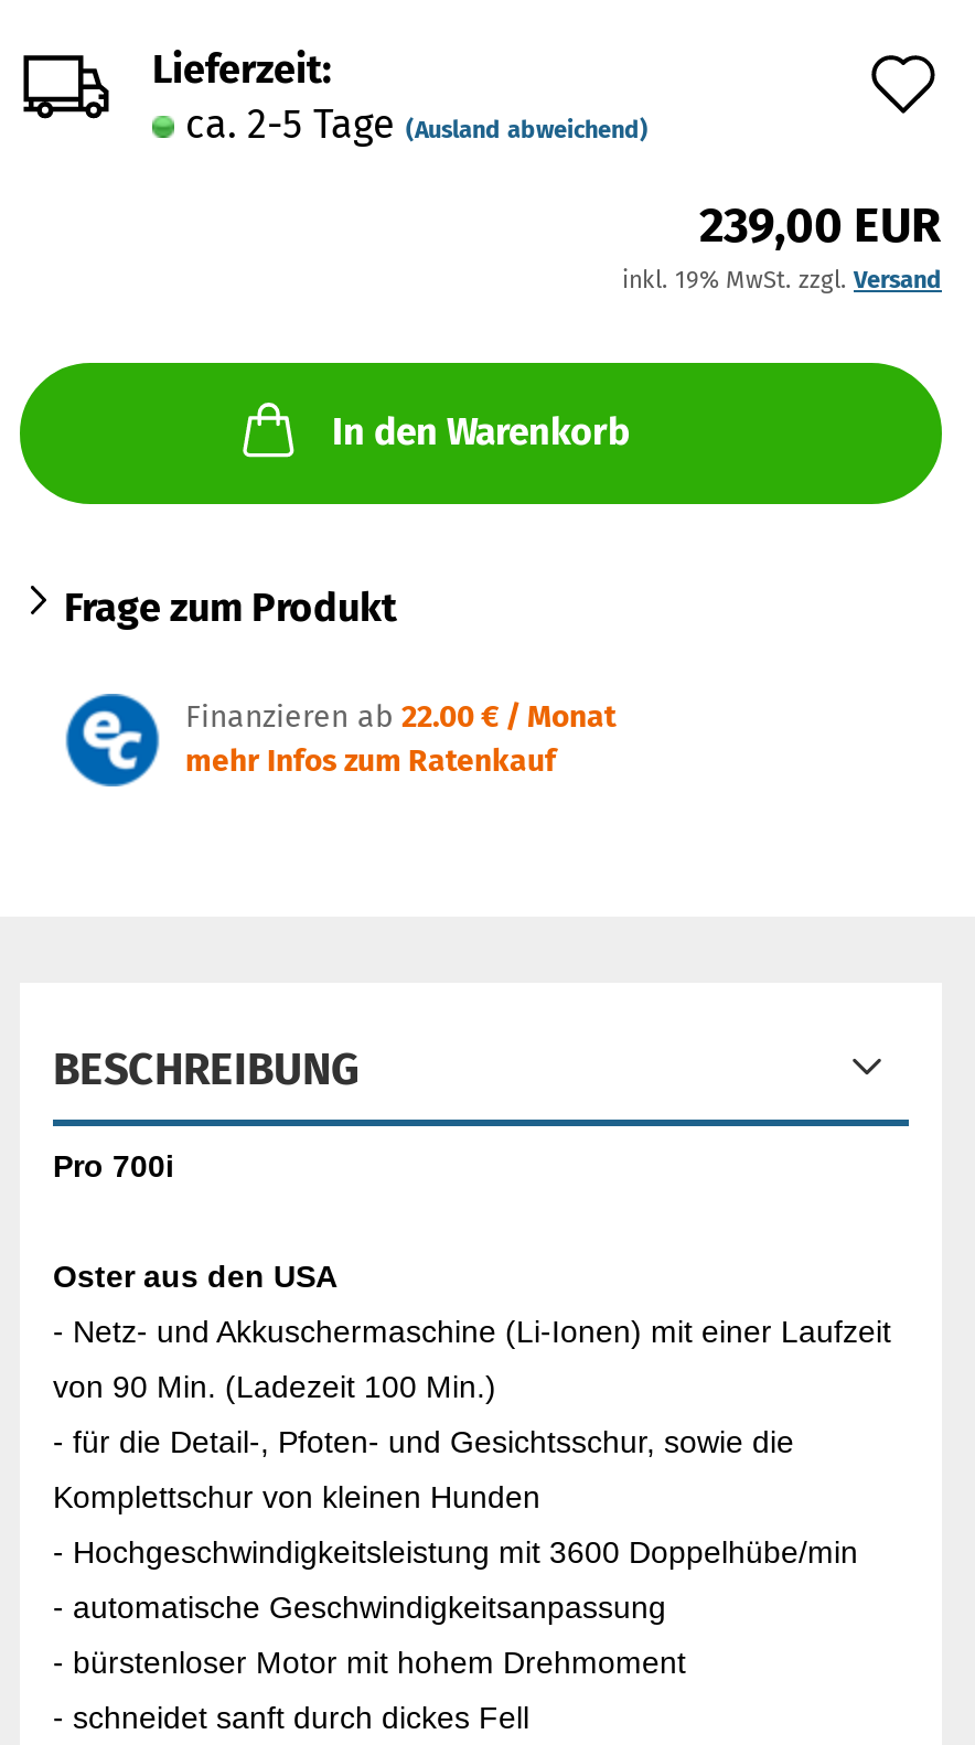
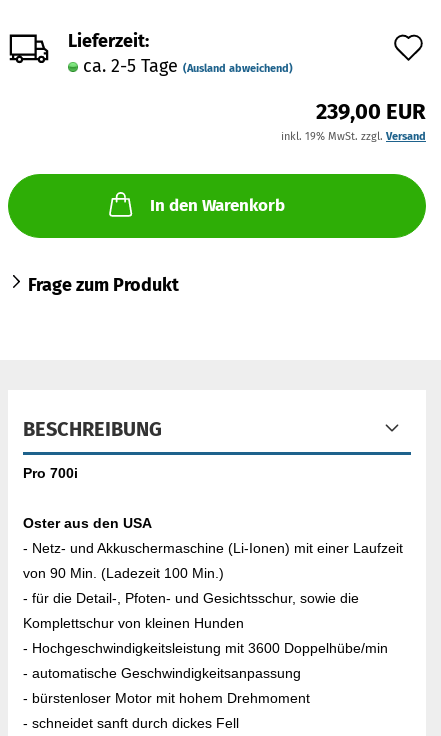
[64,692,615,789] [image] | Finanzieren ab 22.00 € / Monat | mehr Infos zum Ratenkauf -> none

